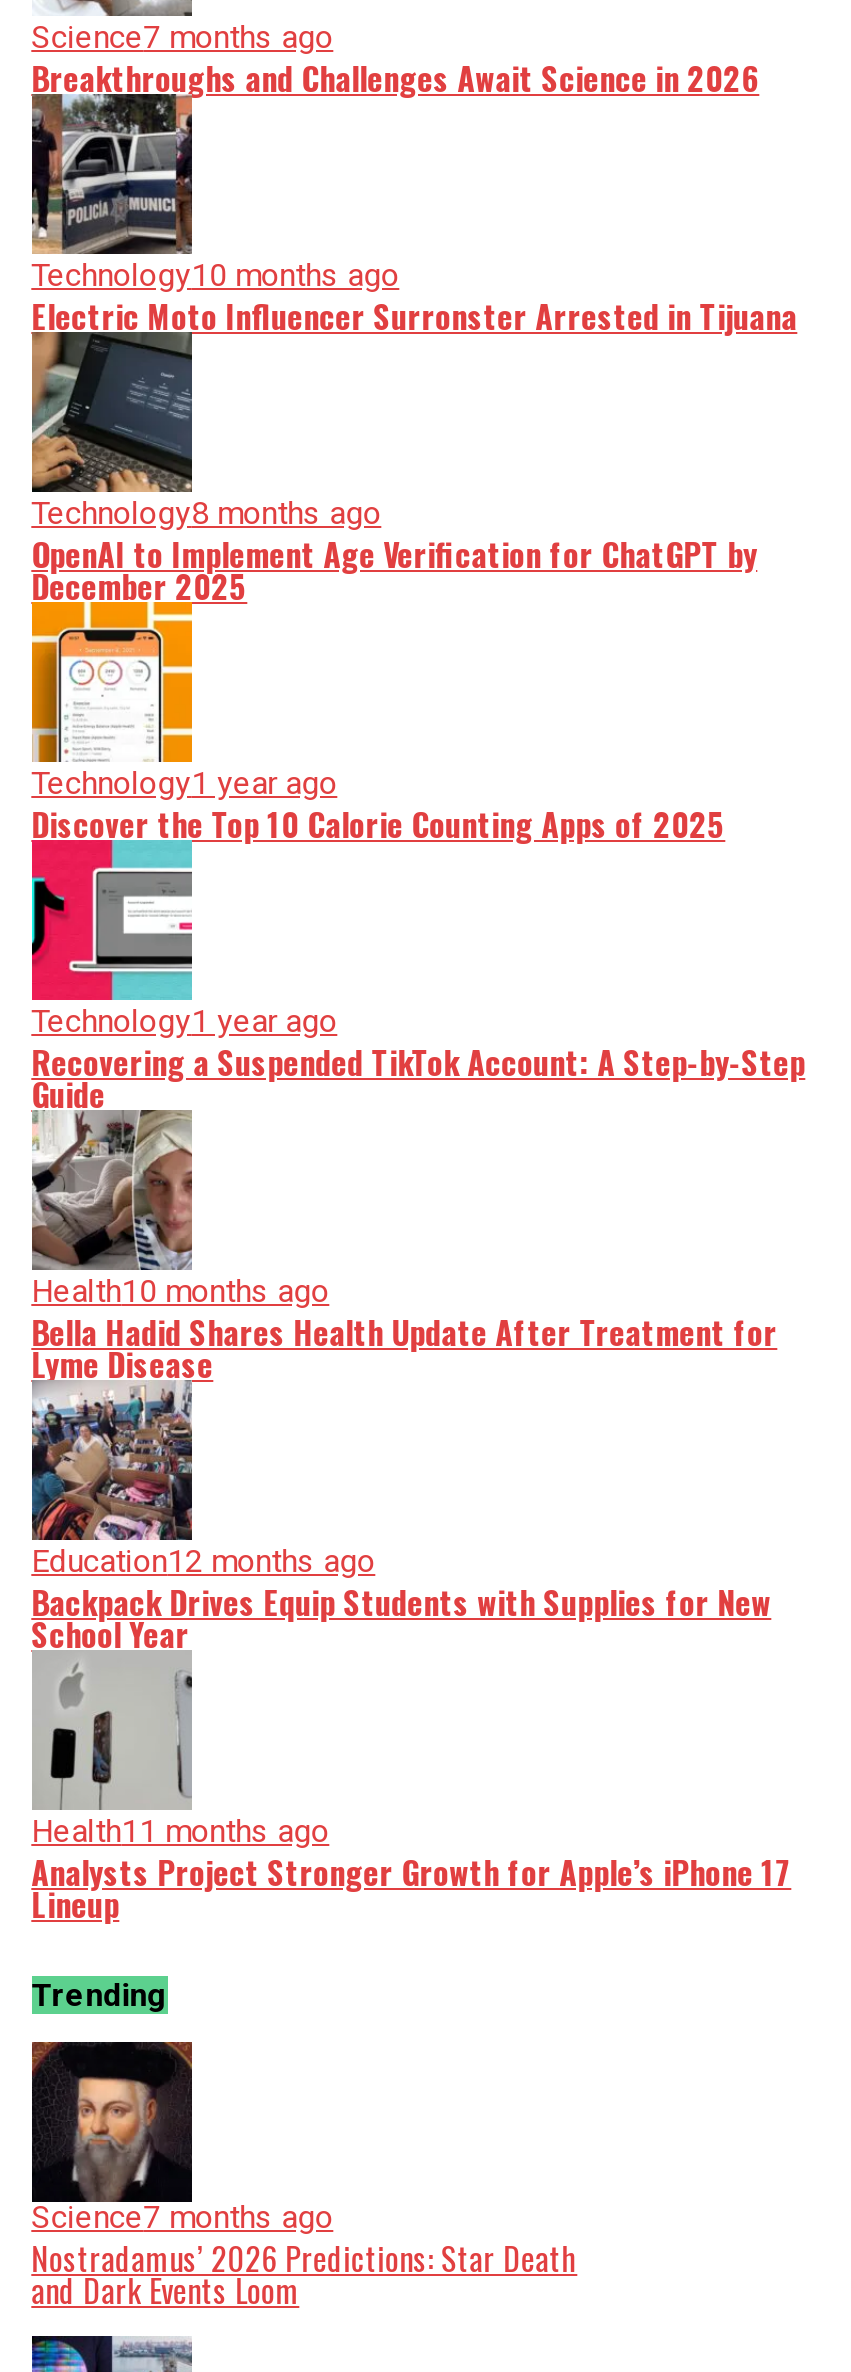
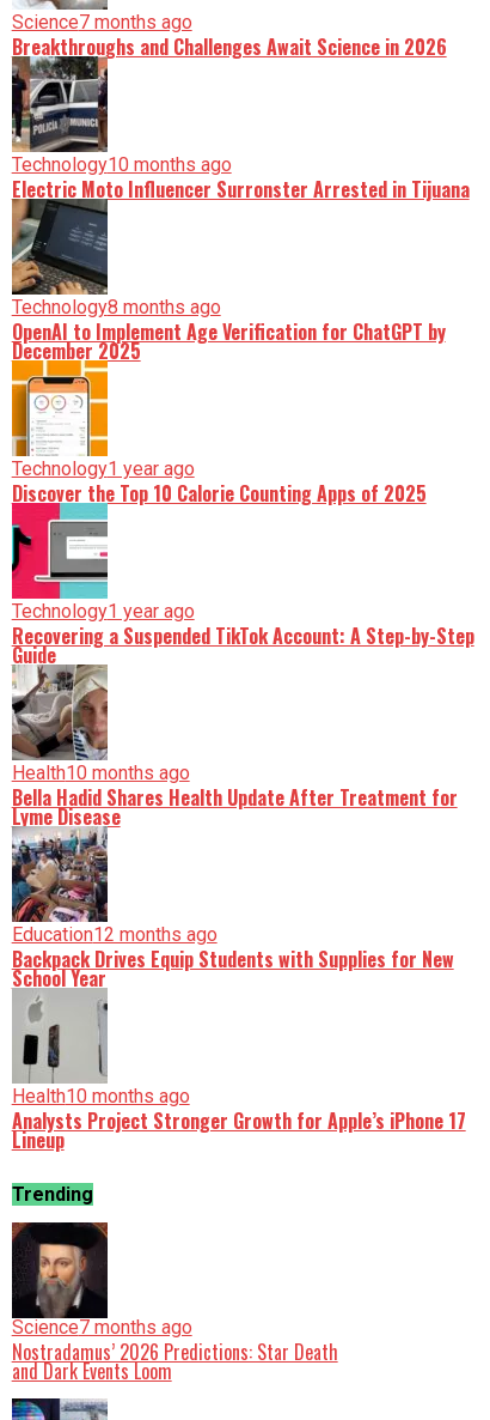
[31,1812,329,1850] Health11 months ago -> [12,1085,190,1108] Health10 months ago

